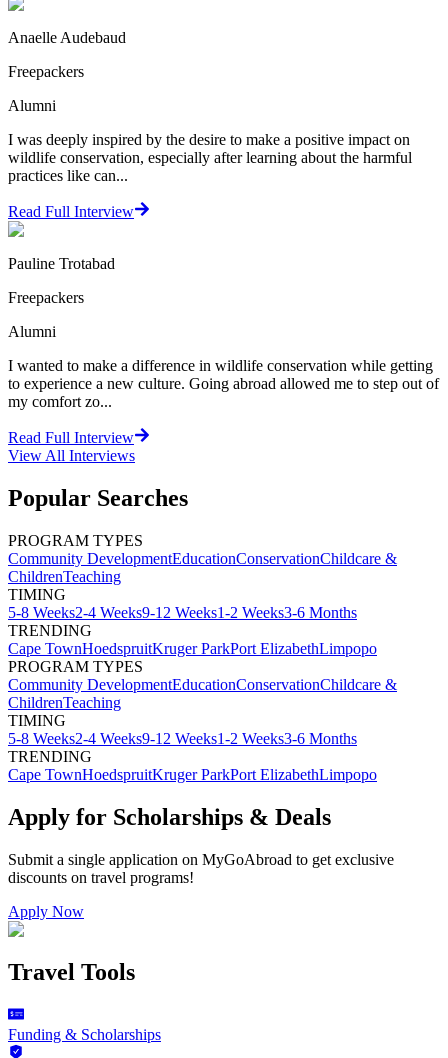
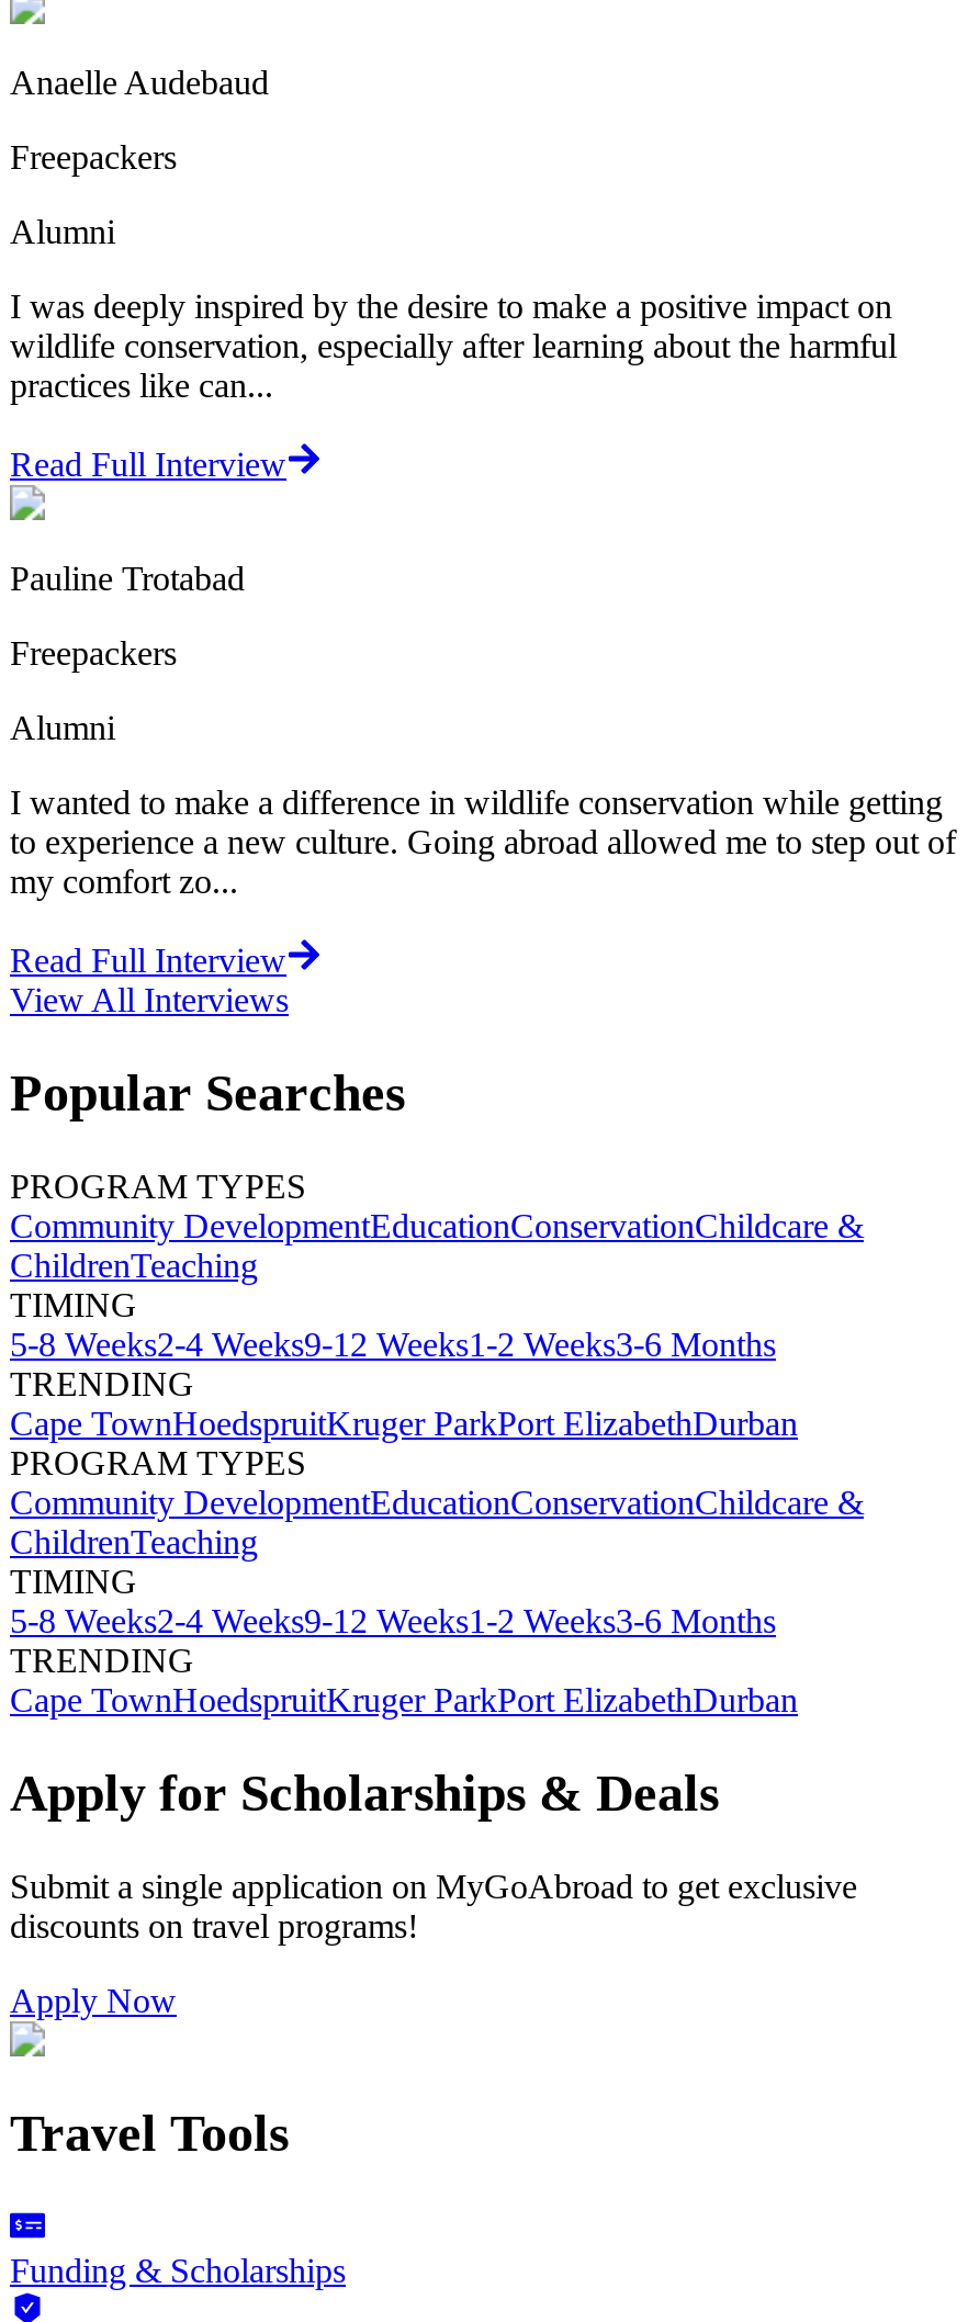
[8,640,377,657] Cape TownHoedspruitKruger ParkPort ElizabethLimpopo -> [10,1405,798,1442] Cape TownHoedspruitKruger ParkPort ElizabethDurban
[8,766,377,783] Cape TownHoedspruitKruger ParkPort ElizabethLimpopo -> [10,1681,798,1718] Cape TownHoedspruitKruger ParkPort ElizabethDurban

